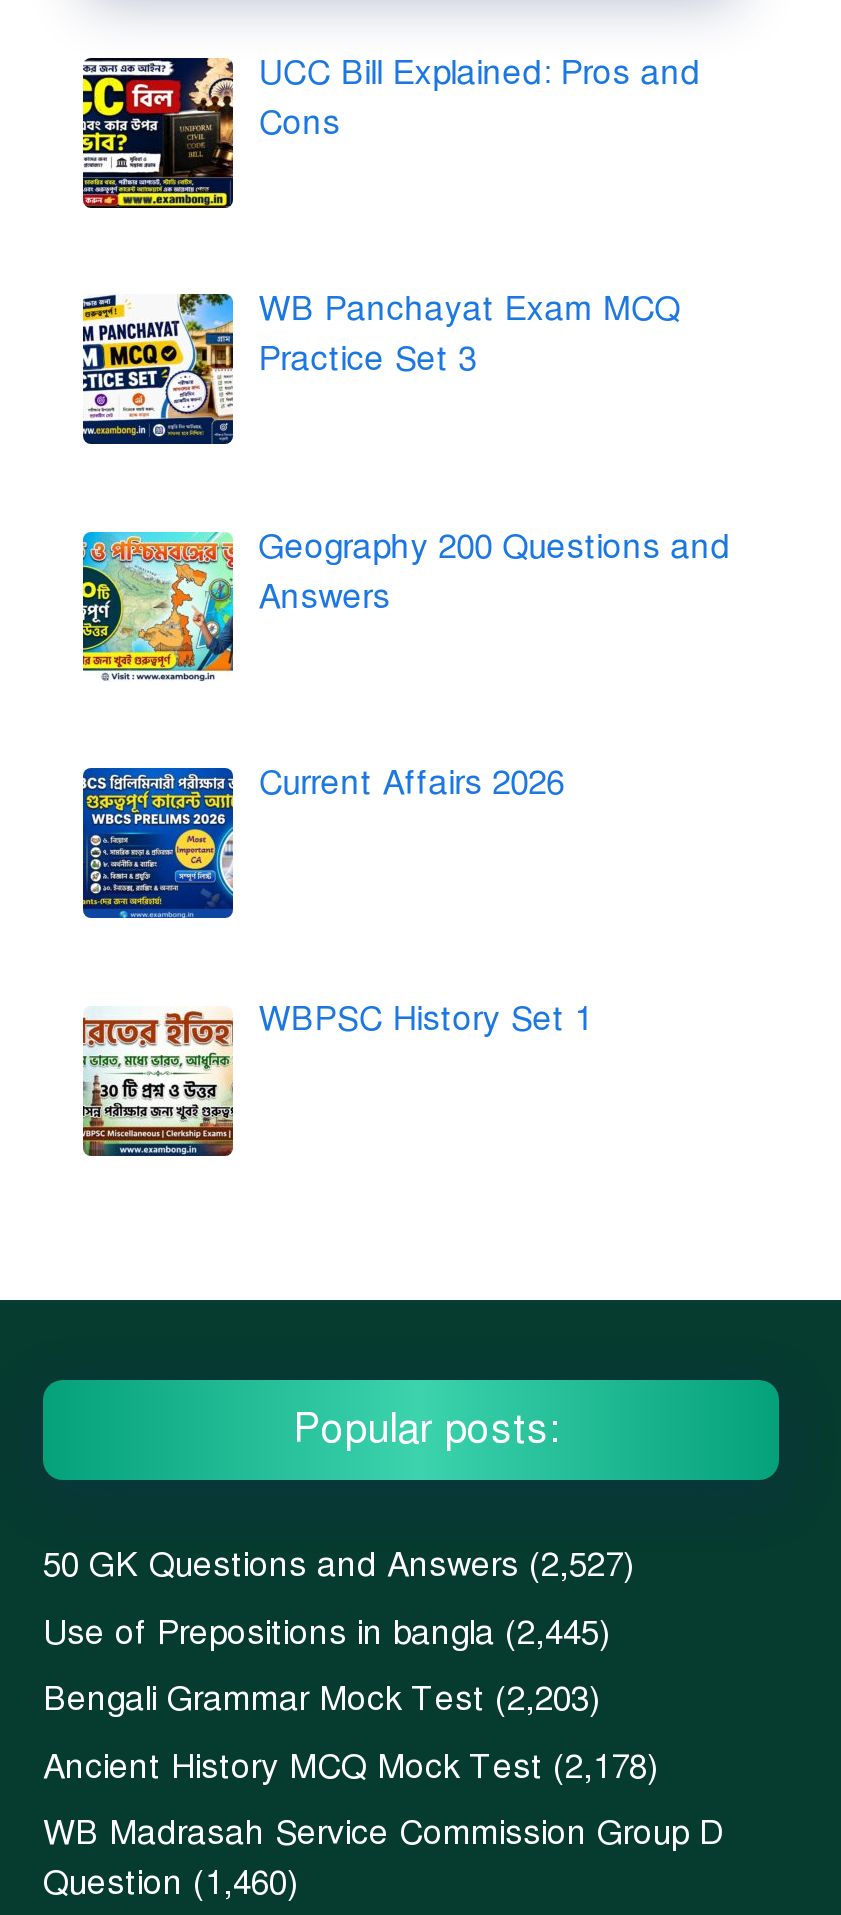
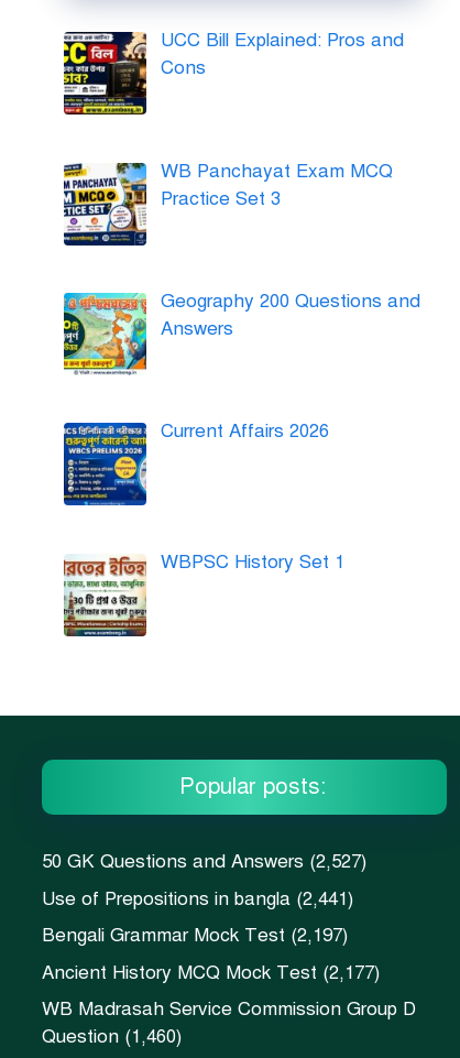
[43,1612,609,1654] Use of Prepositions in bangla (2,445) -> [42,887,353,910] Use of Prepositions in bangla (2,441)
[43,1679,599,1721] Bengali Grammar Mock Test (2,203) -> [42,924,348,947] Bengali Grammar Mock Test (2,197)
[43,1746,657,1788] Ancient History MCQ Mock Test (2,178) -> [42,961,380,984] Ancient History MCQ Mock Test (2,177)

